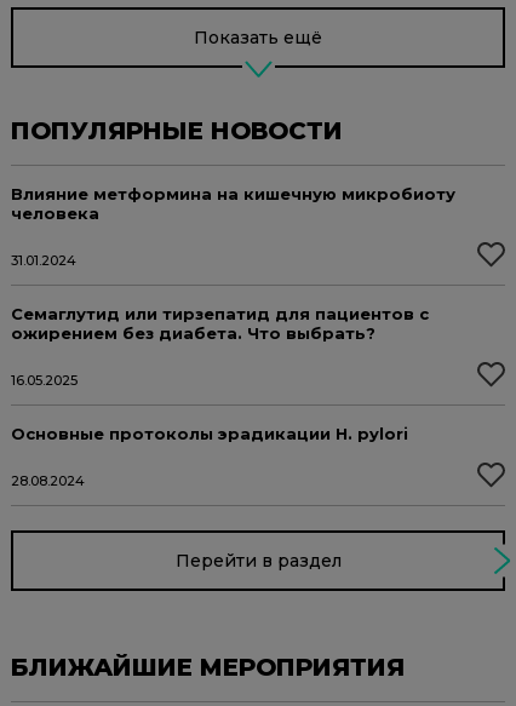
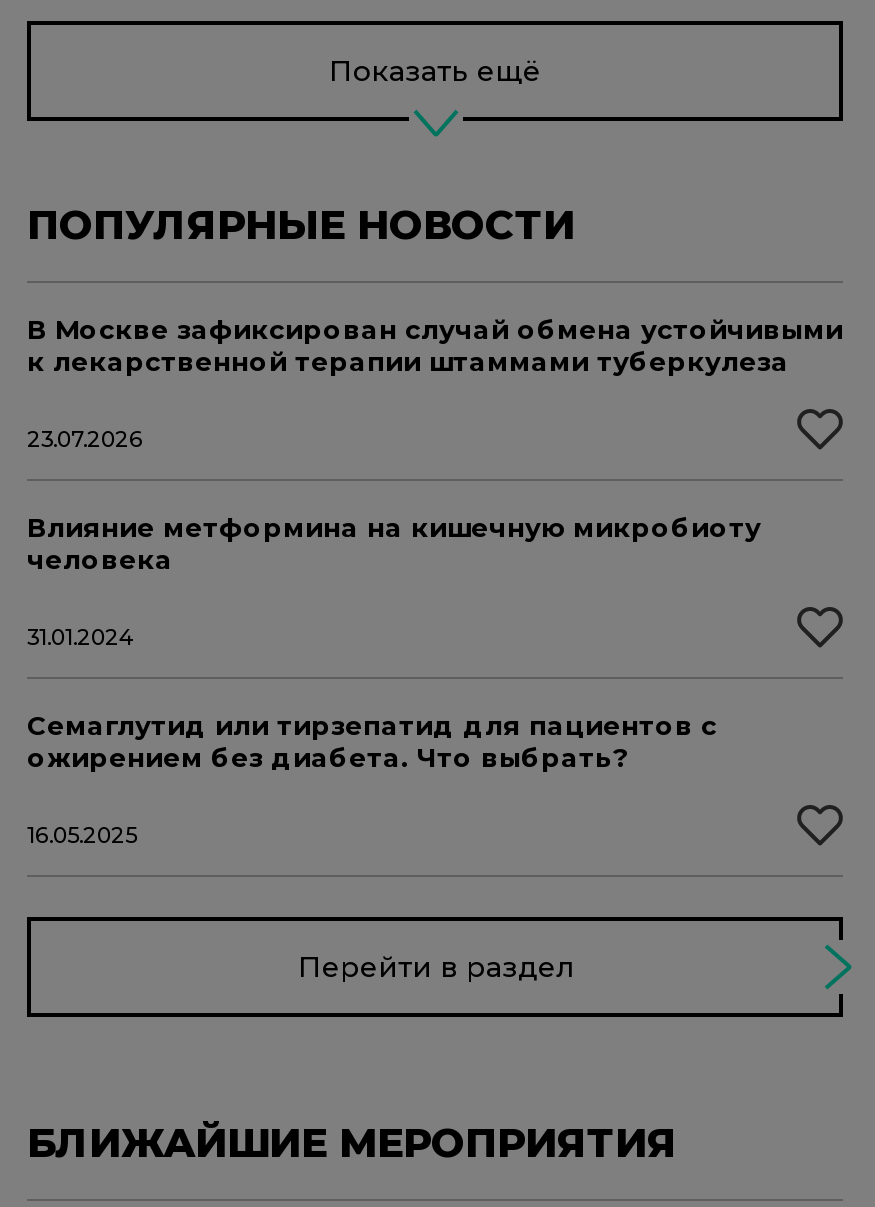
none -> [27,313,843,453] В Москве зафиксирован случай обмена устойчивыми | к лекарственной терапии штаммами туберкулеза | 23.07.2026
moved [11,184,455,389] -> [27,511,761,849]: Влияние метформина на кишечную микробиоту | человека | 31.01.2024 | Семаглутид или тирзепатид для пациентов с | ожирением без диабета. Что выбрать? | 16.05.2025
[11,424,408,489] Основные протоколы эрадикации H. pylori | 28.08.2024 -> none

